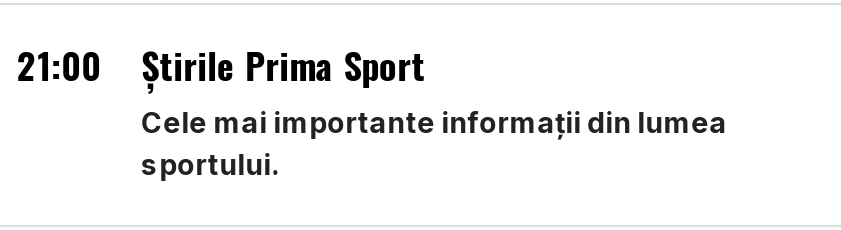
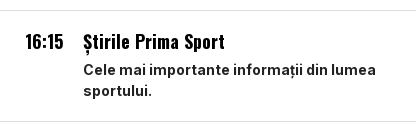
[17,39,425,91] 21:00 Ştirile Prima Sport -> [25,28,225,54] 16:15 Ştirile Prima Sport

